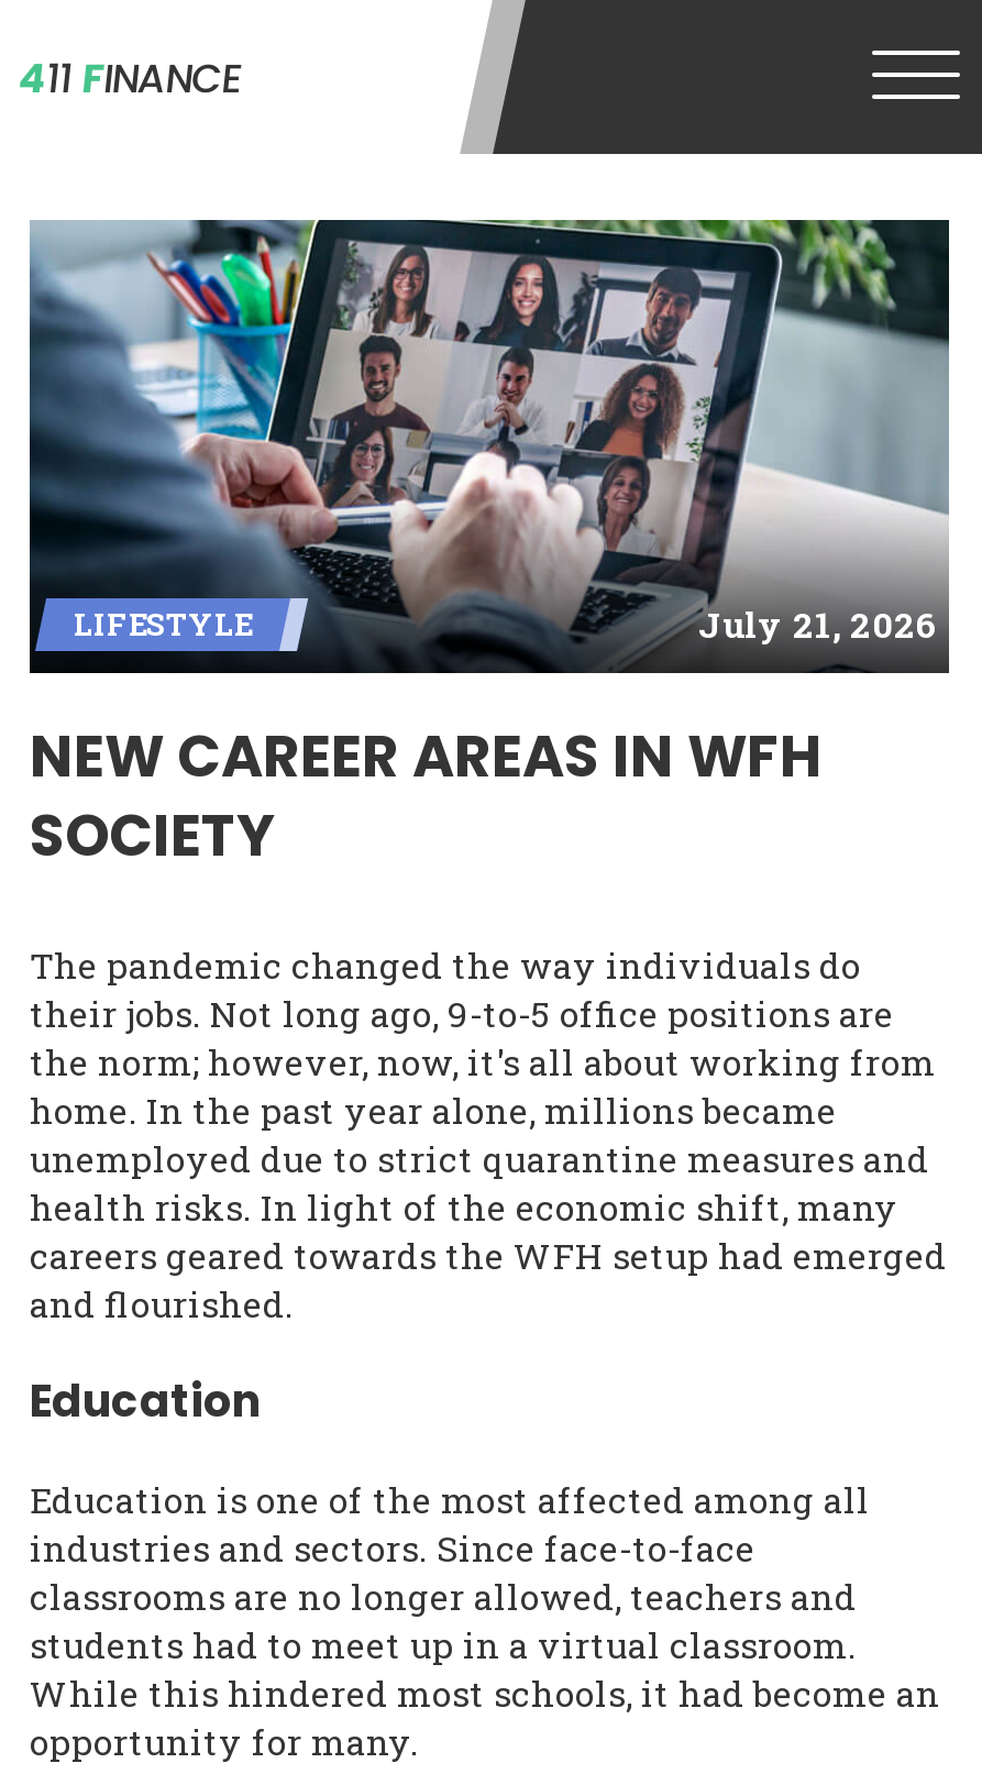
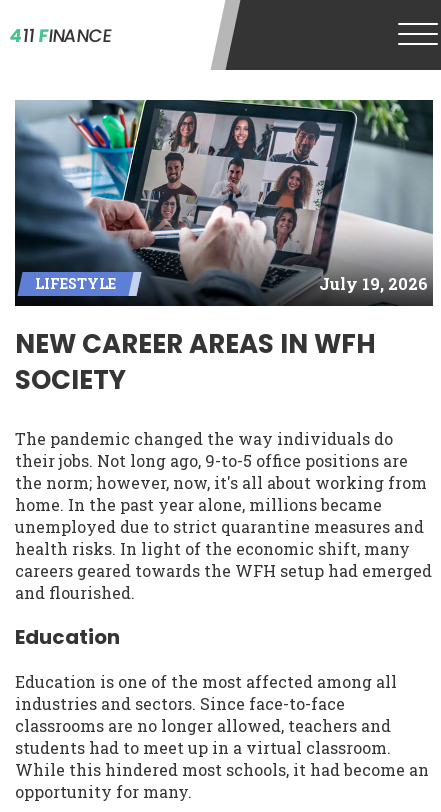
[698,601,938,648] July 21, 2026 -> [319,273,428,294] July 19, 2026

